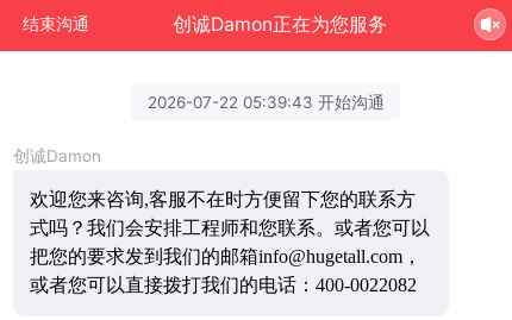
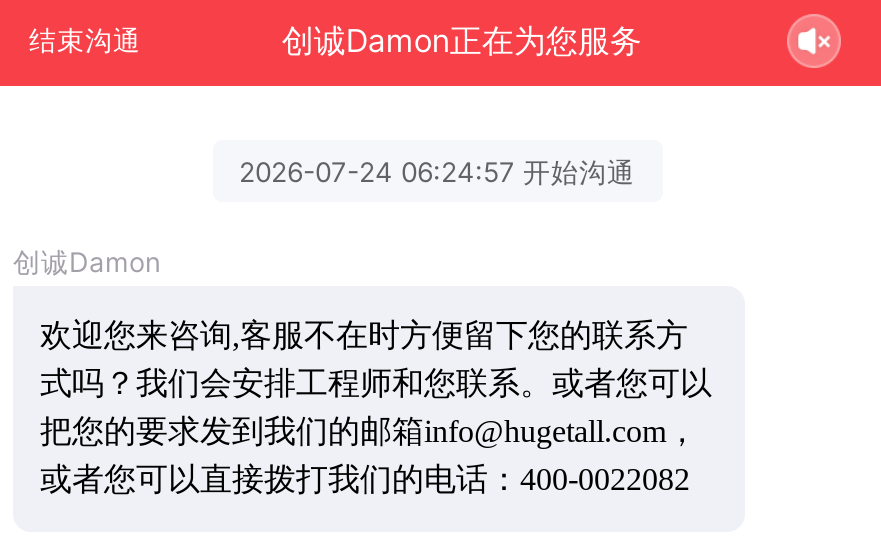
[147,92,384,111] 2026-07-22 05:39:43 开始沟通 -> [239,155,635,187] 2026-07-24 06:24:57 开始沟通

